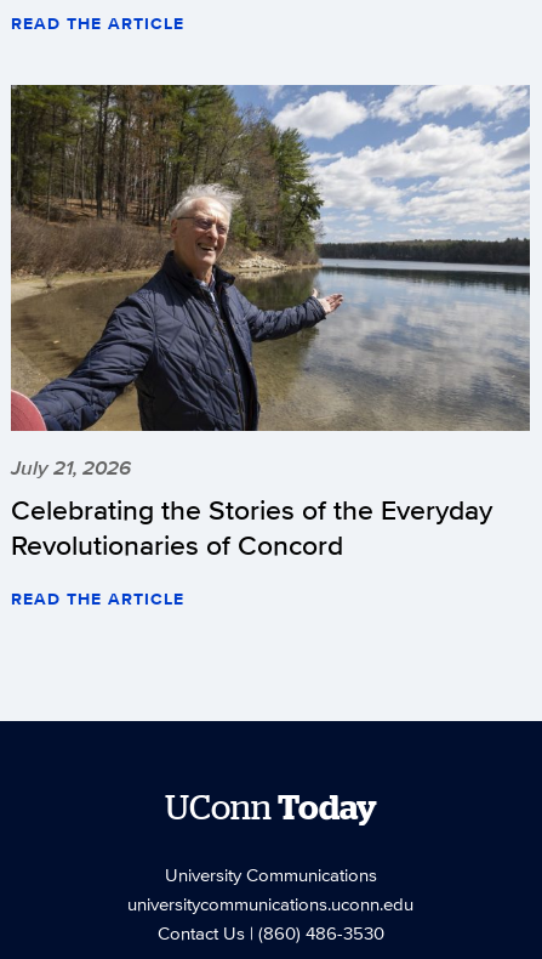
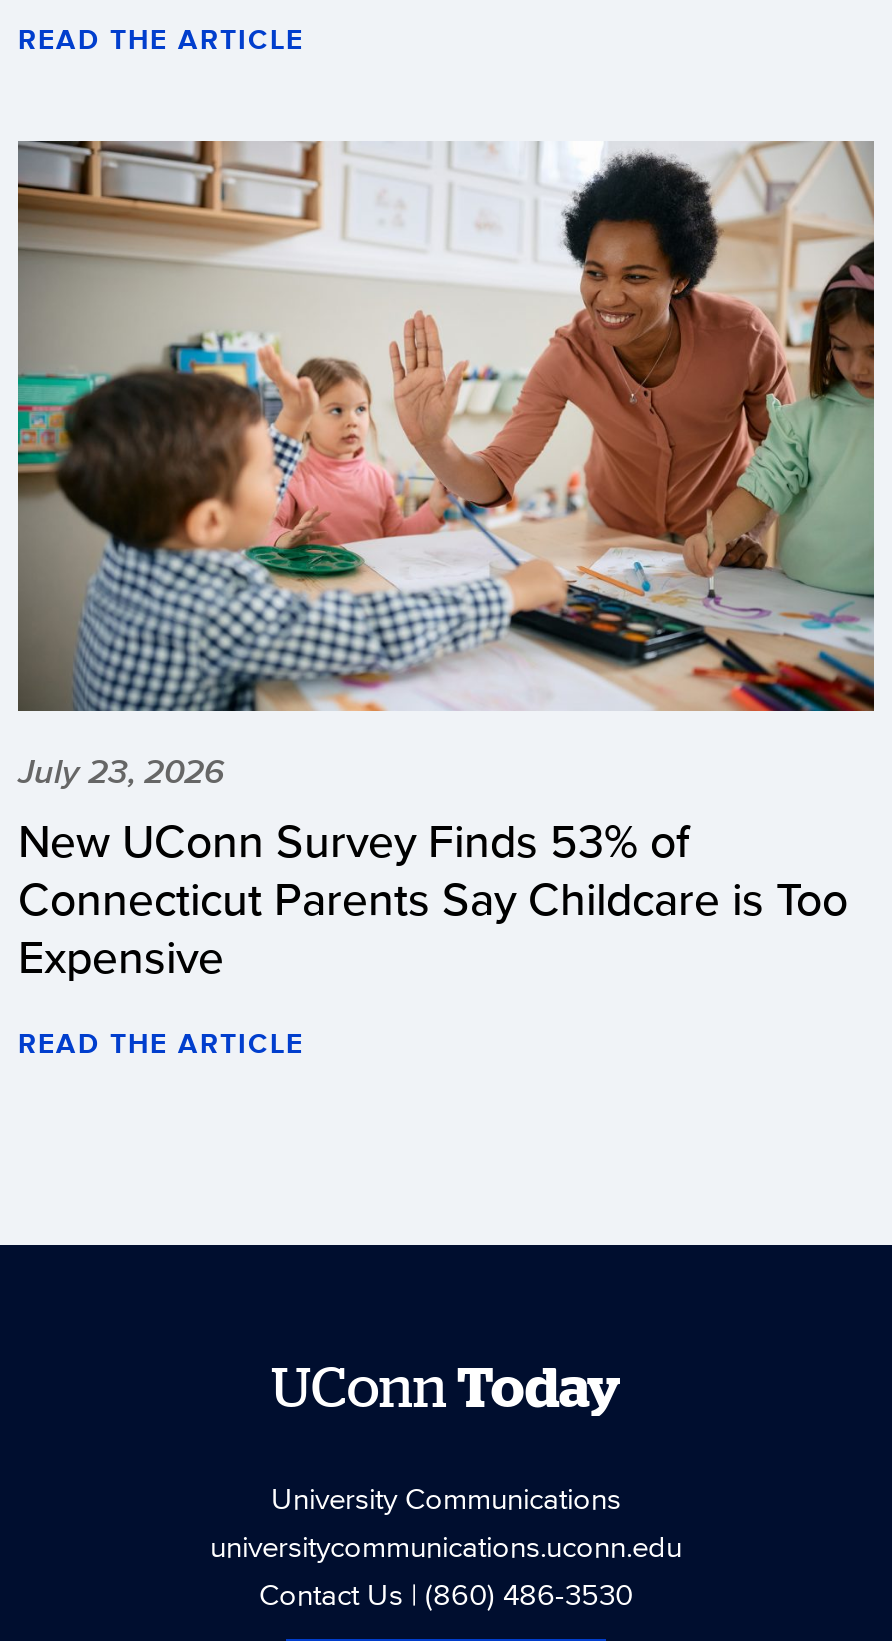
[11,84,530,565] [image] | July 21, 2026 | Celebrating the Stories of the Everyday | Revolutionaries of Concord -> [18,139,876,990] [image] | July 23, 2026 | New UConn Survey Finds 53% of | Connecticut Parents Say Childcare is Too | Expensive

